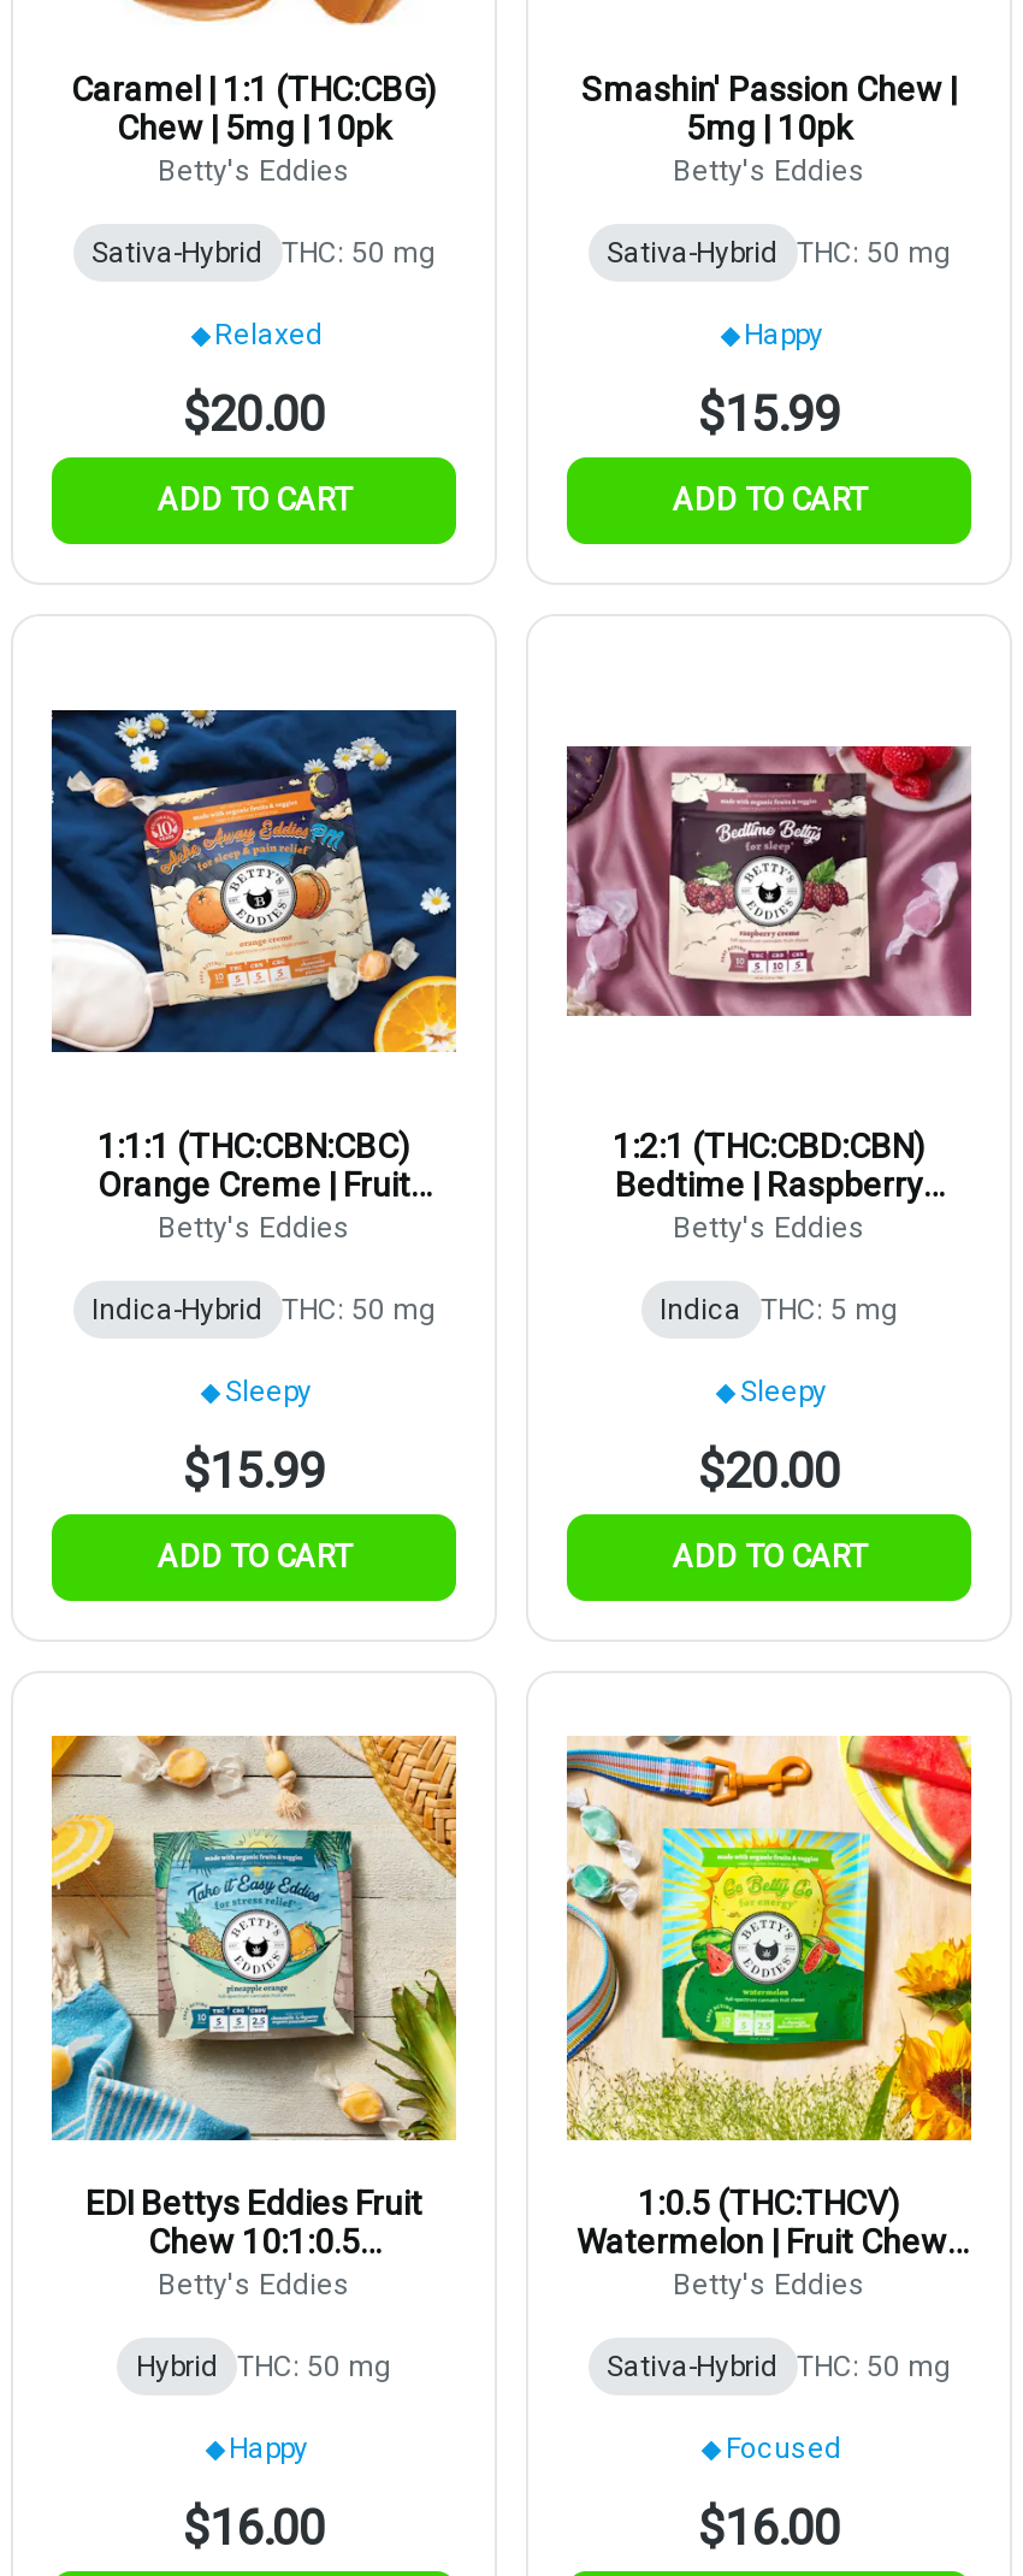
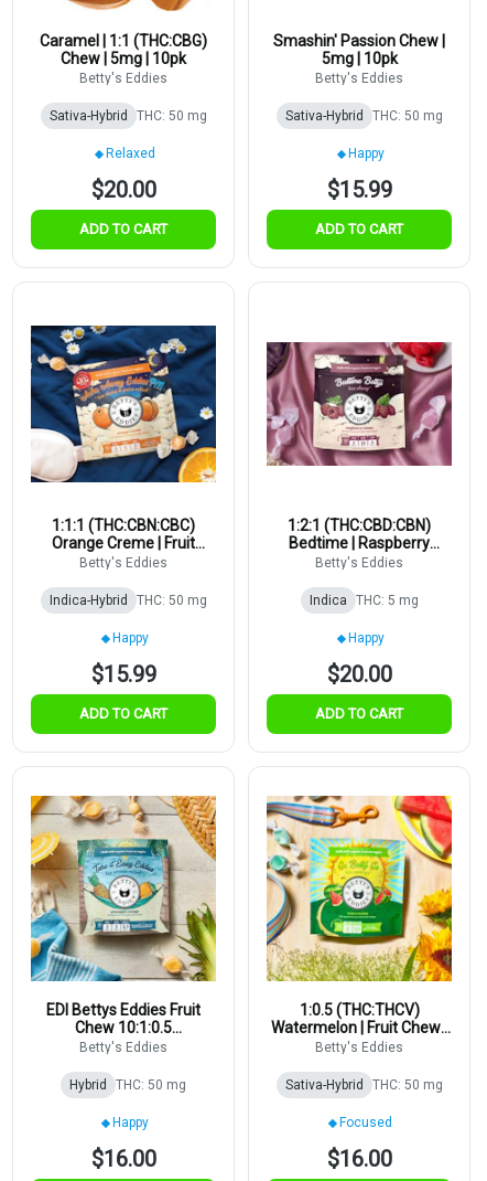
[225,1375,312,1408] Sleepy -> [112,630,148,646] Happy
[740,1375,827,1408] Sleepy -> [348,630,384,646] Happy

